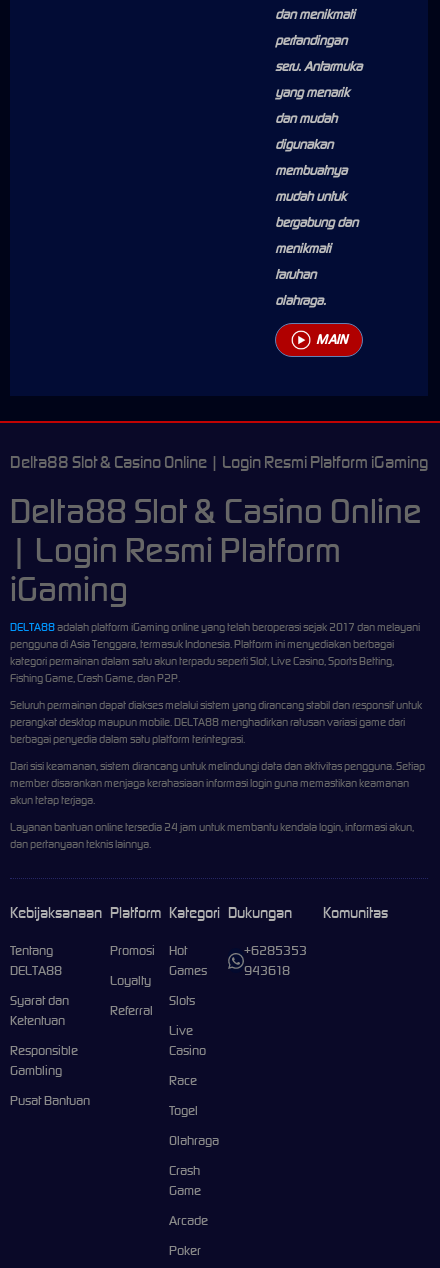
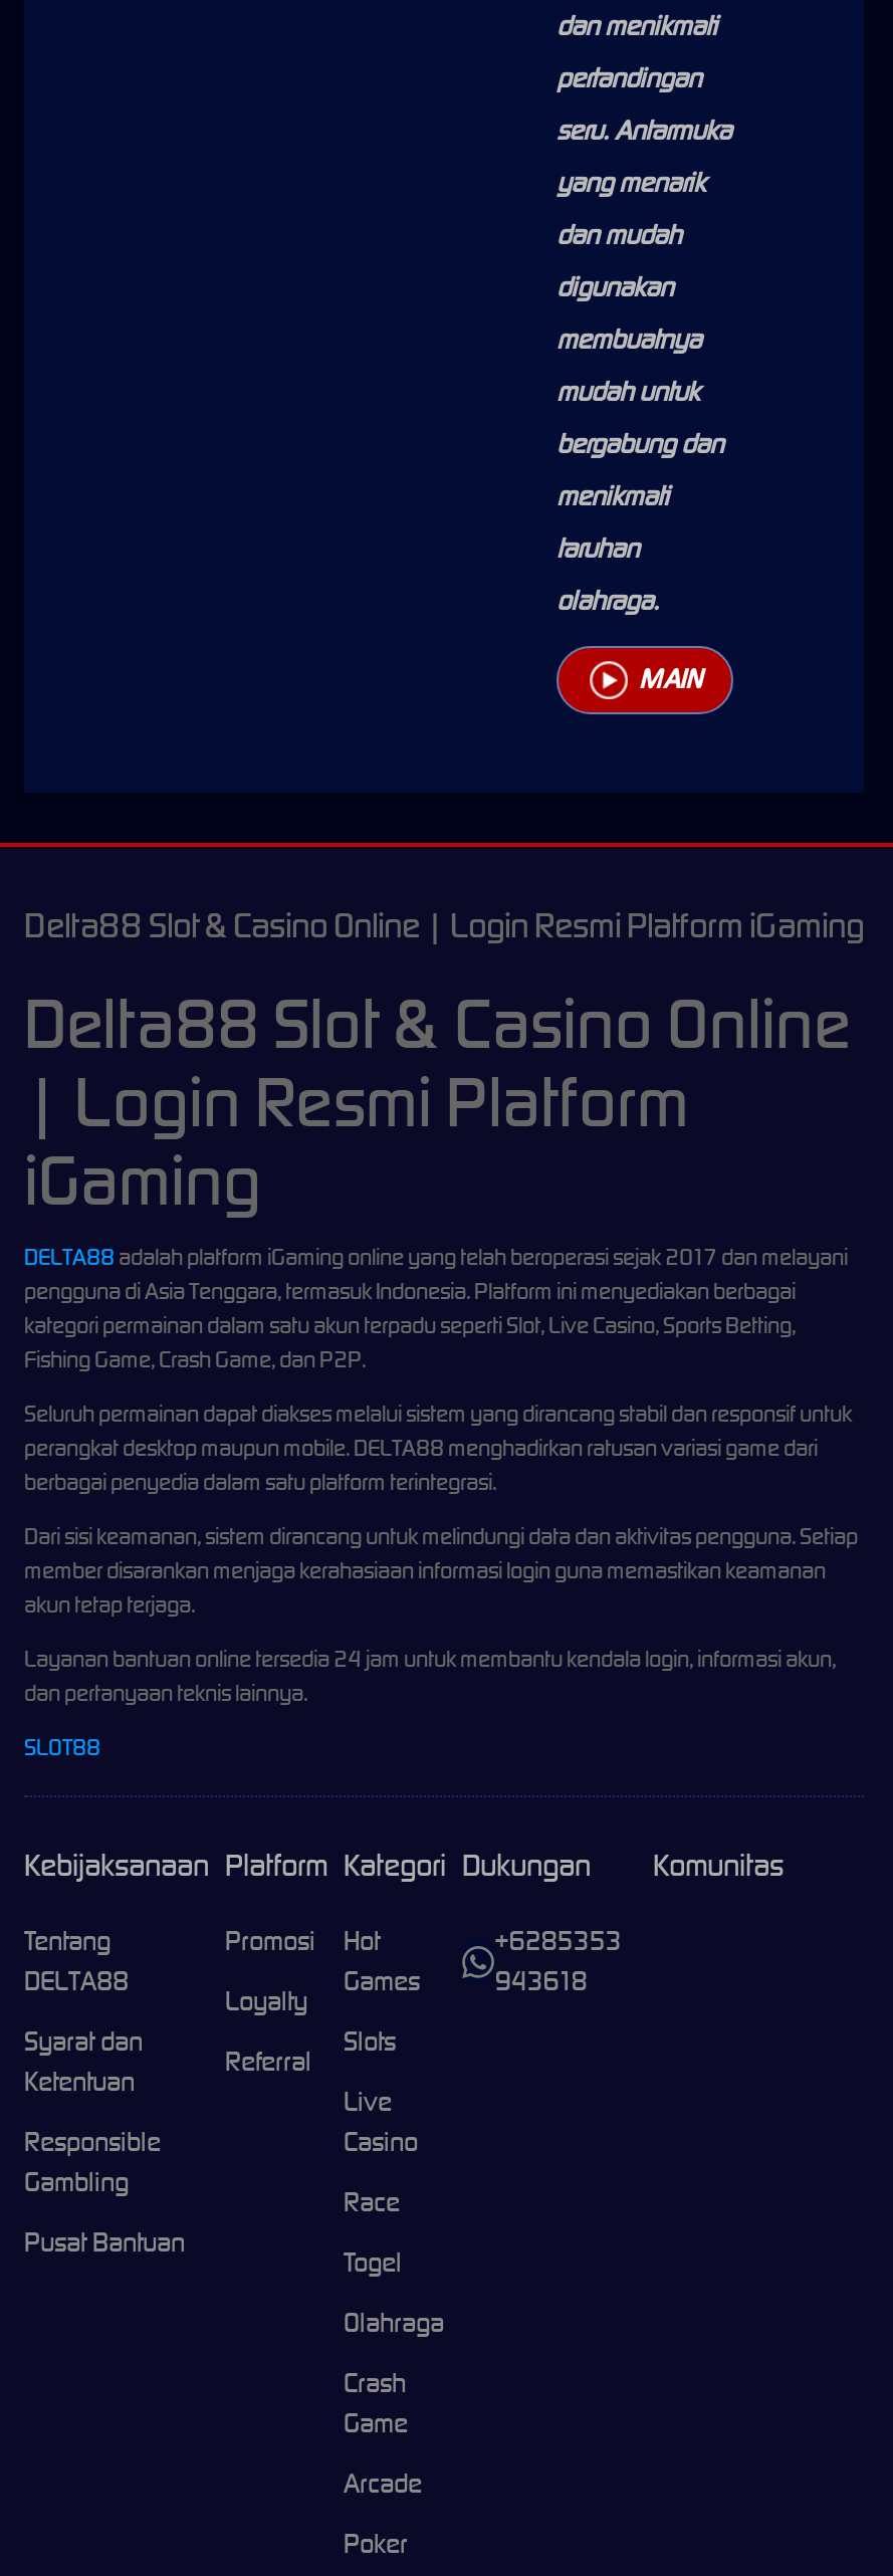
none -> [24,1732,100,1761] SLOT88

